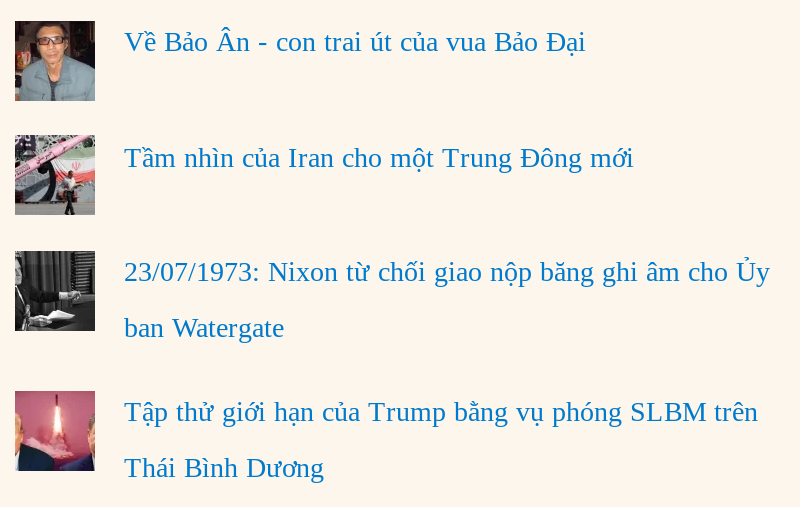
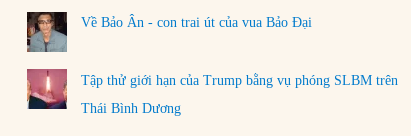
[13,135,634,217] [image] | Tầm nhìn của Iran cho một Trung Đông mới -> none
[13,249,770,343] [image] | 23/07/1973: Nixon từ chối giao nộp băng ghi âm cho Ủy | ban Watergate -> none

